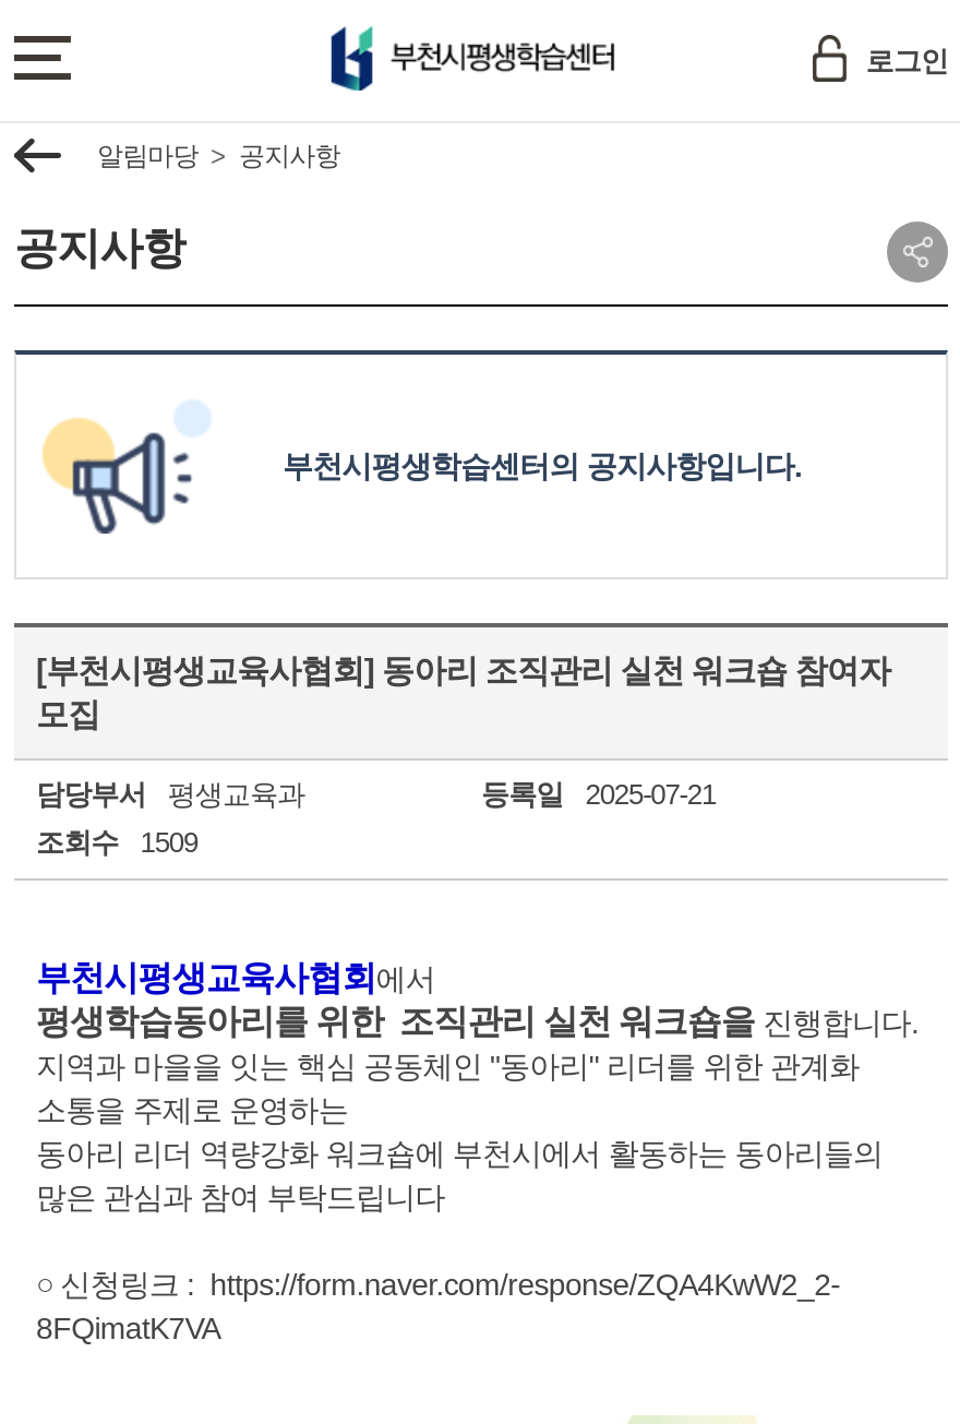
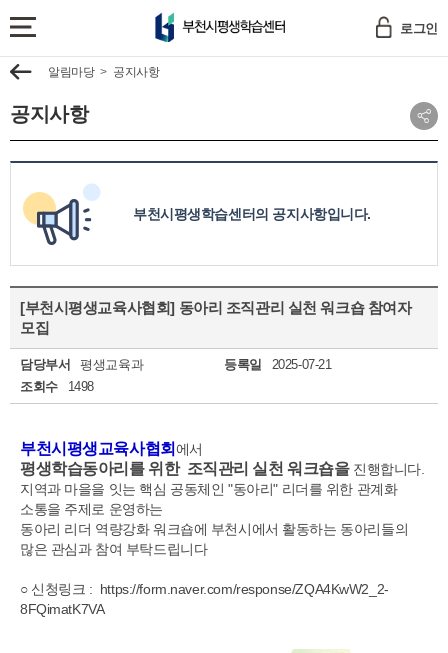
[36,826,198,859] 조회수 1509 -> [20,379,94,394] 조회수 1498

